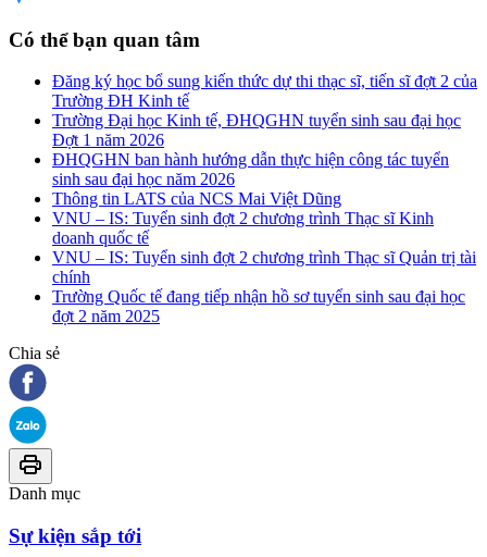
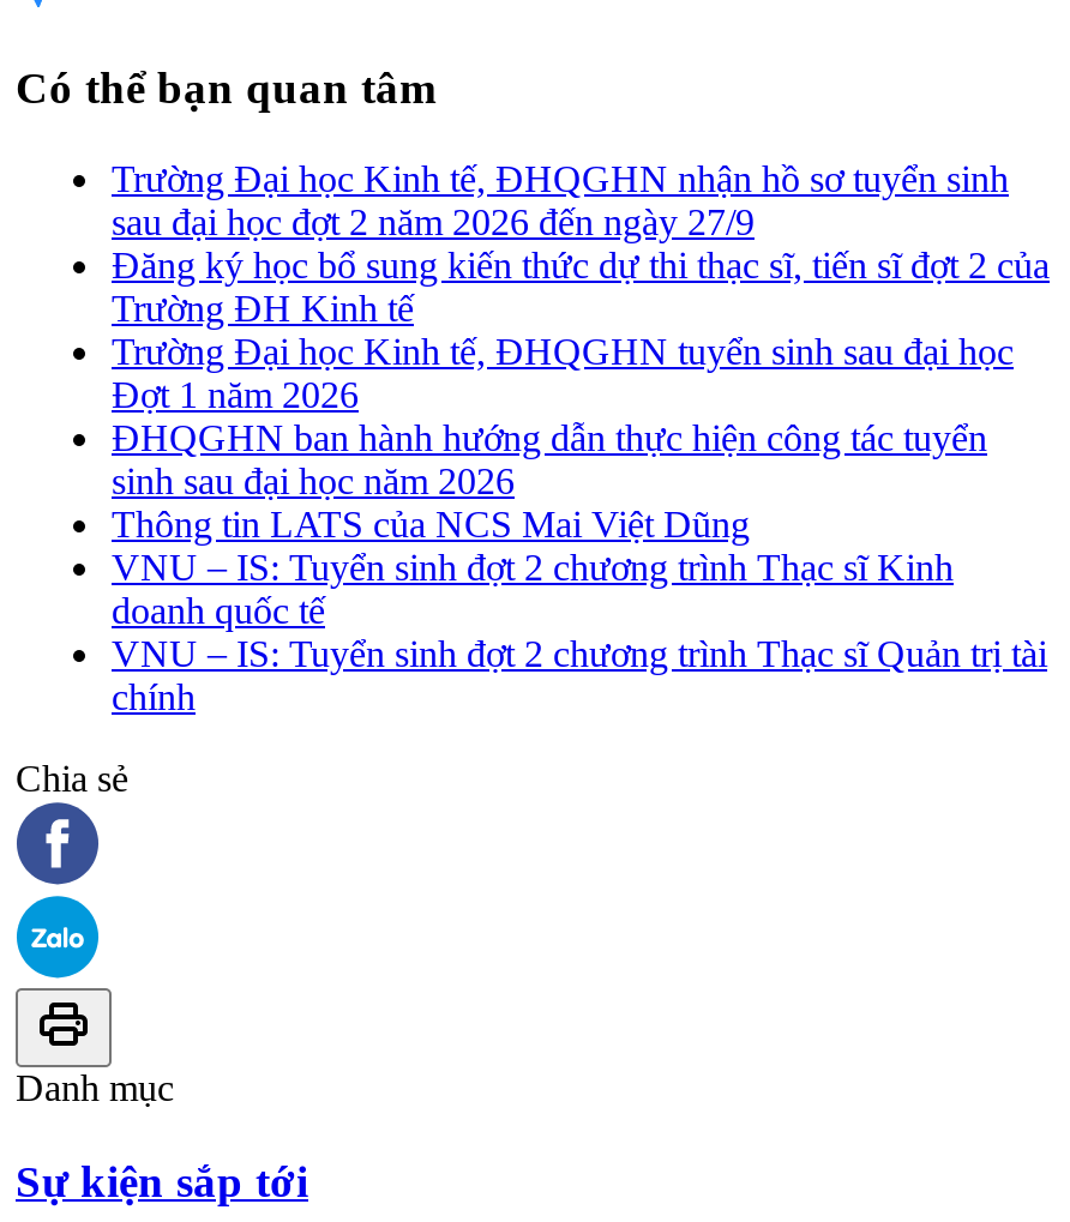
none -> [112,159,1009,243] Trường Đại học Kinh tế, ĐHQGHN nhận hồ sơ tuyển sinh | sau đại học đợt 2 năm 2026 đến ngày 27/9
moved [52,72,477,286] -> [112,245,1050,718]: Đăng ký học bổ sung kiến thức dự thi thạc sĩ, tiến sĩ đợt 2 của | Trường ĐH Kinh tế | Trường Đại học Kinh tế, ĐHQGHN tuyển sinh sau đại học | ... | VNU – IS: Tuyển sinh đợt 2 chương trình Thạc sĩ Quản trị tài | chính
[52,287,465,325] Trường Quốc tế đang tiếp nhận hồ sơ tuyển sinh sau đại học | đợt 2 năm 2025 -> none

